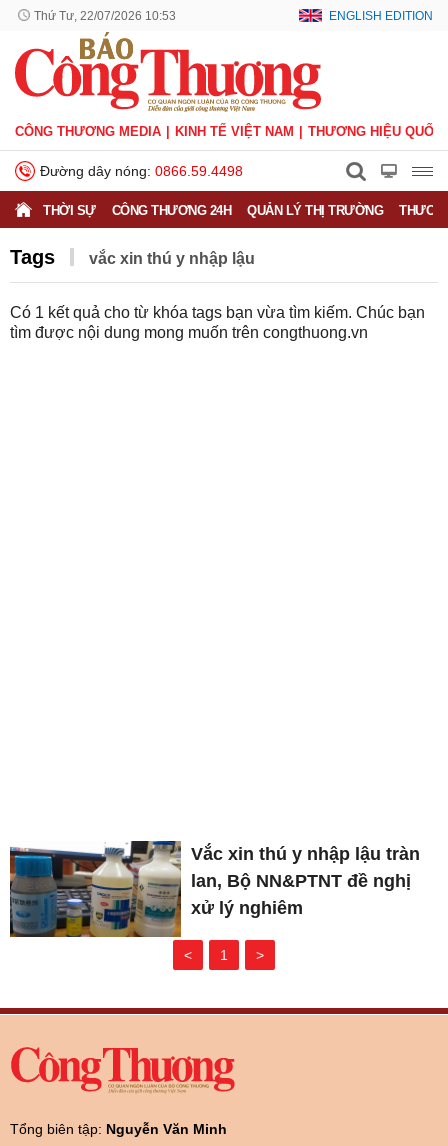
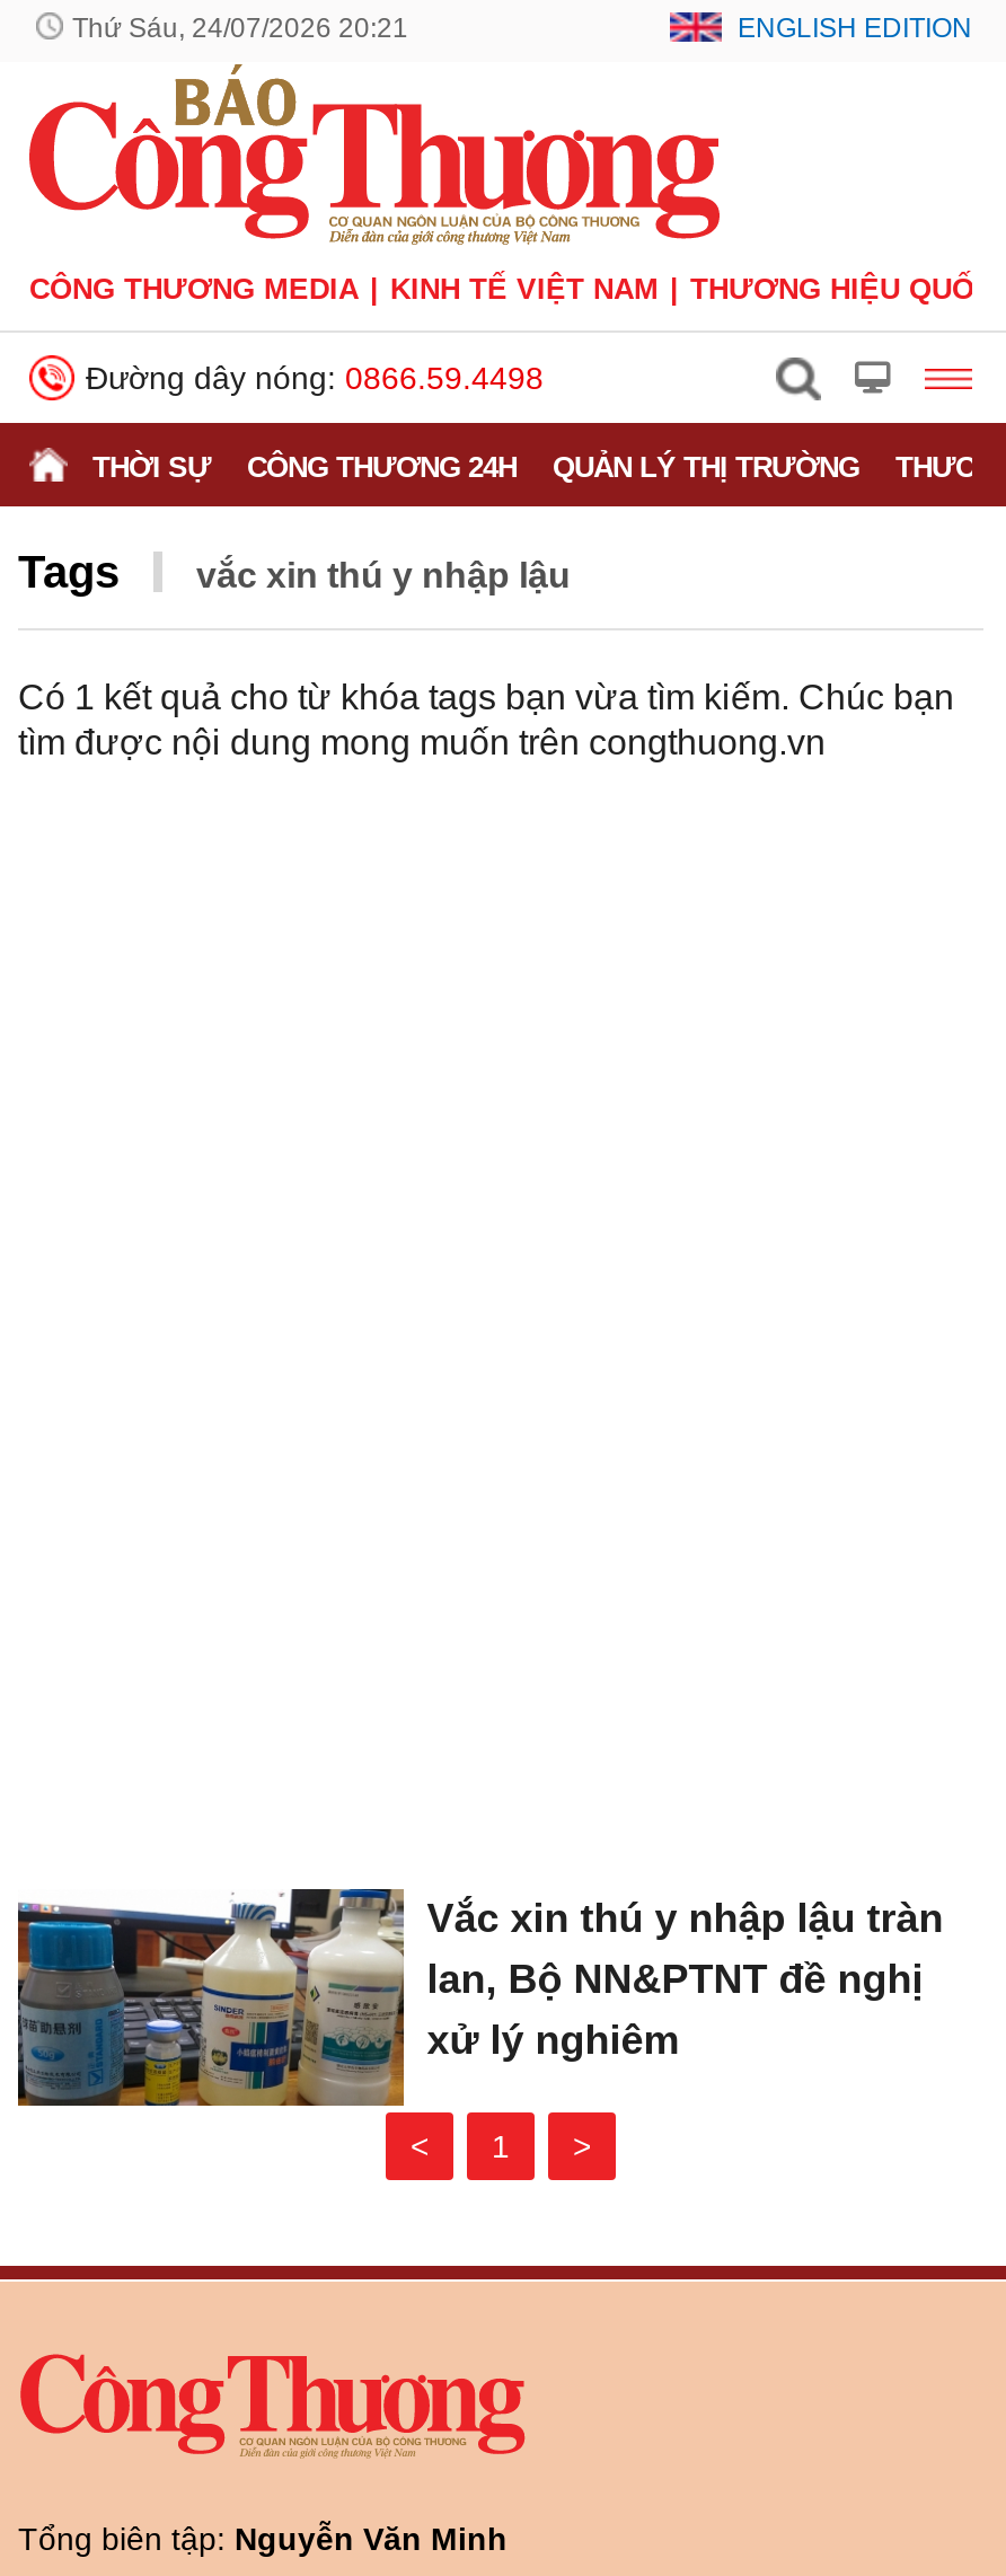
[34,9,176,23] Thứ Tư, 22/07/2026 10:53 -> [72,12,408,44] Thứ Sáu, 24/07/2026 20:21

